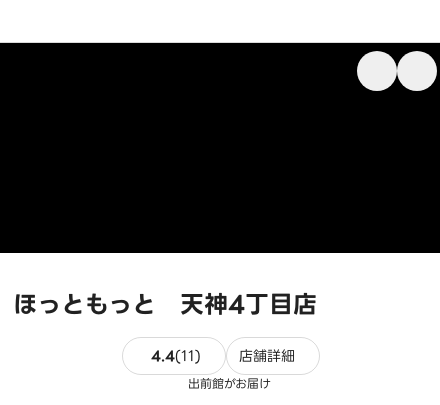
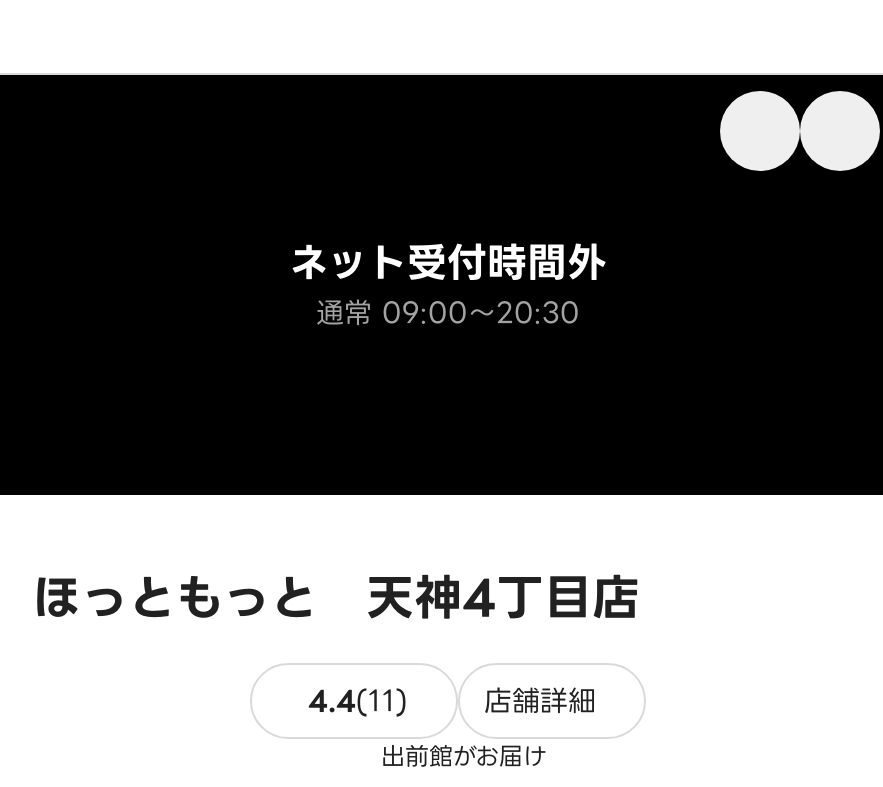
none -> [289,231,607,335] ネット受付時間外 | 通常 09:00～20:30

